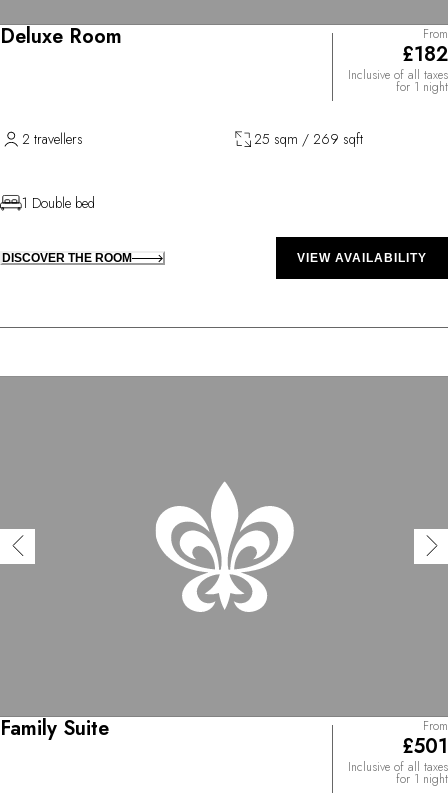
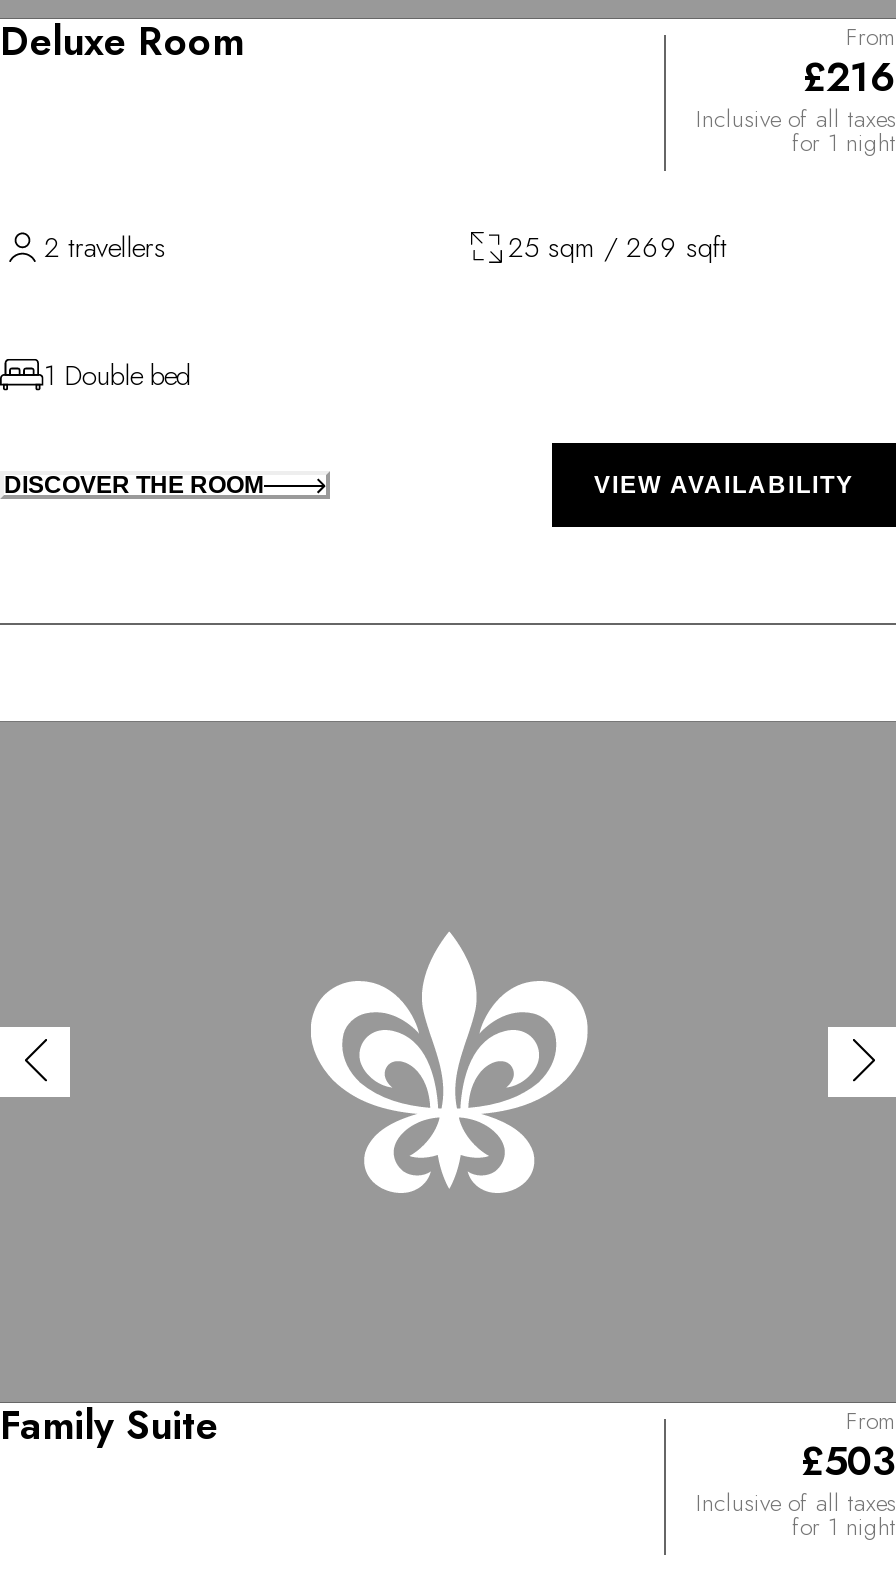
[402,40,448,69] £182 -> [802,49,896,107] £216
[402,732,448,761] £501 -> [800,1433,896,1491] £503

